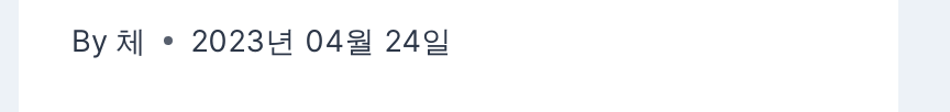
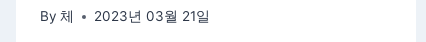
[191,23,452,58] 2023년 04월 24일 -> [94,8,210,24] 2023년 03월 21일

